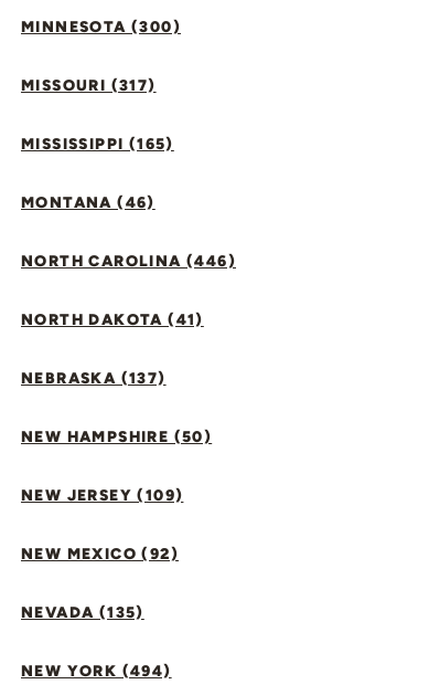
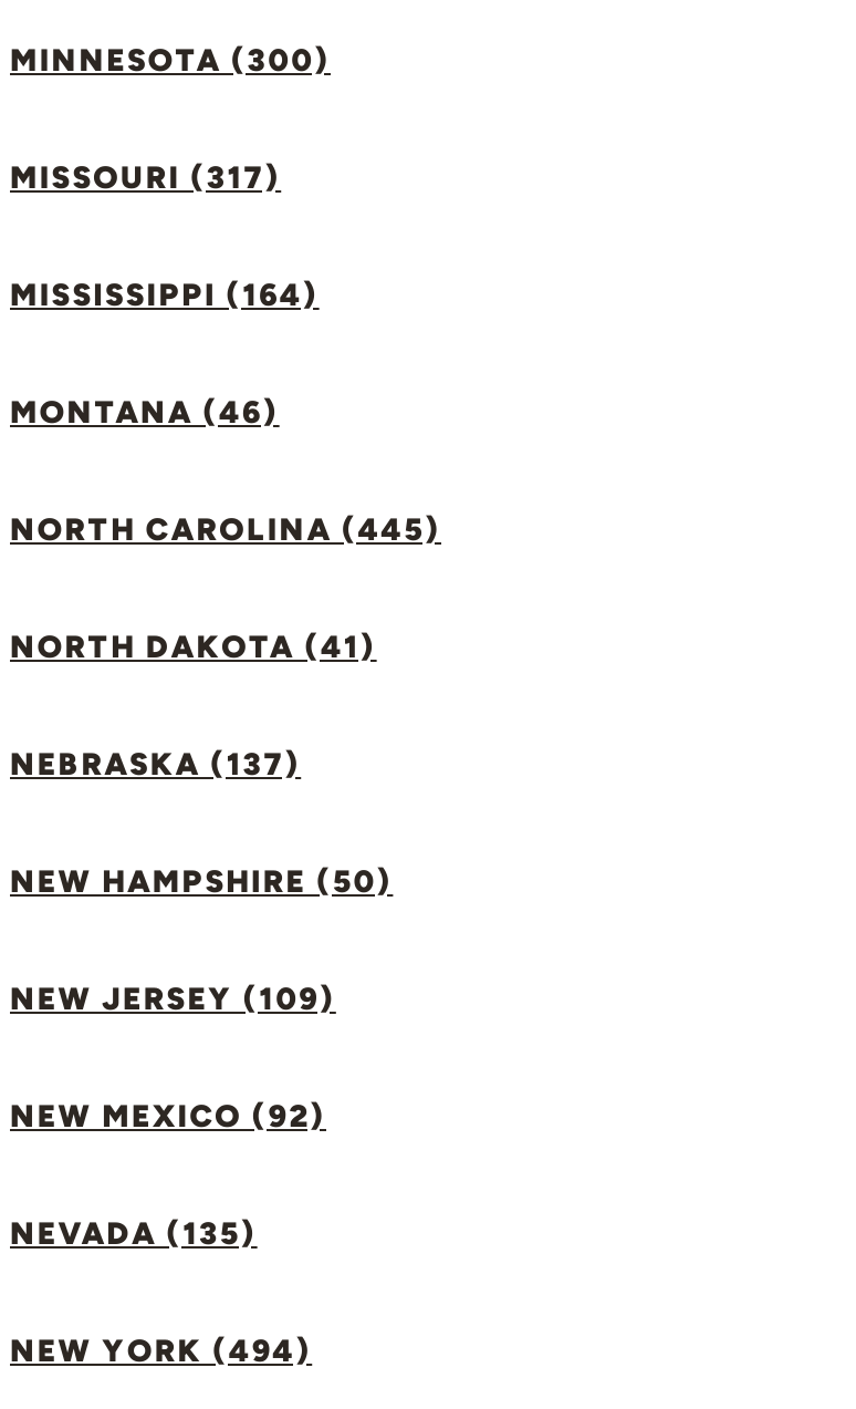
[21,135,174,154] MISSISSIPPI (165) -> [10,277,319,314] MISSISSIPPI (164)
[21,252,236,271] NORTH CAROLINA (446) -> [10,511,441,549] NORTH CAROLINA (445)

